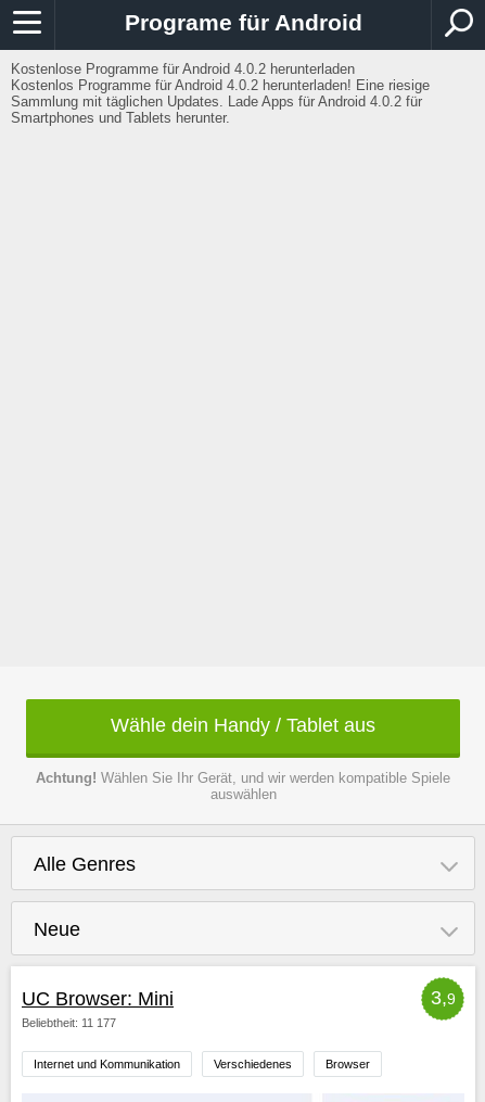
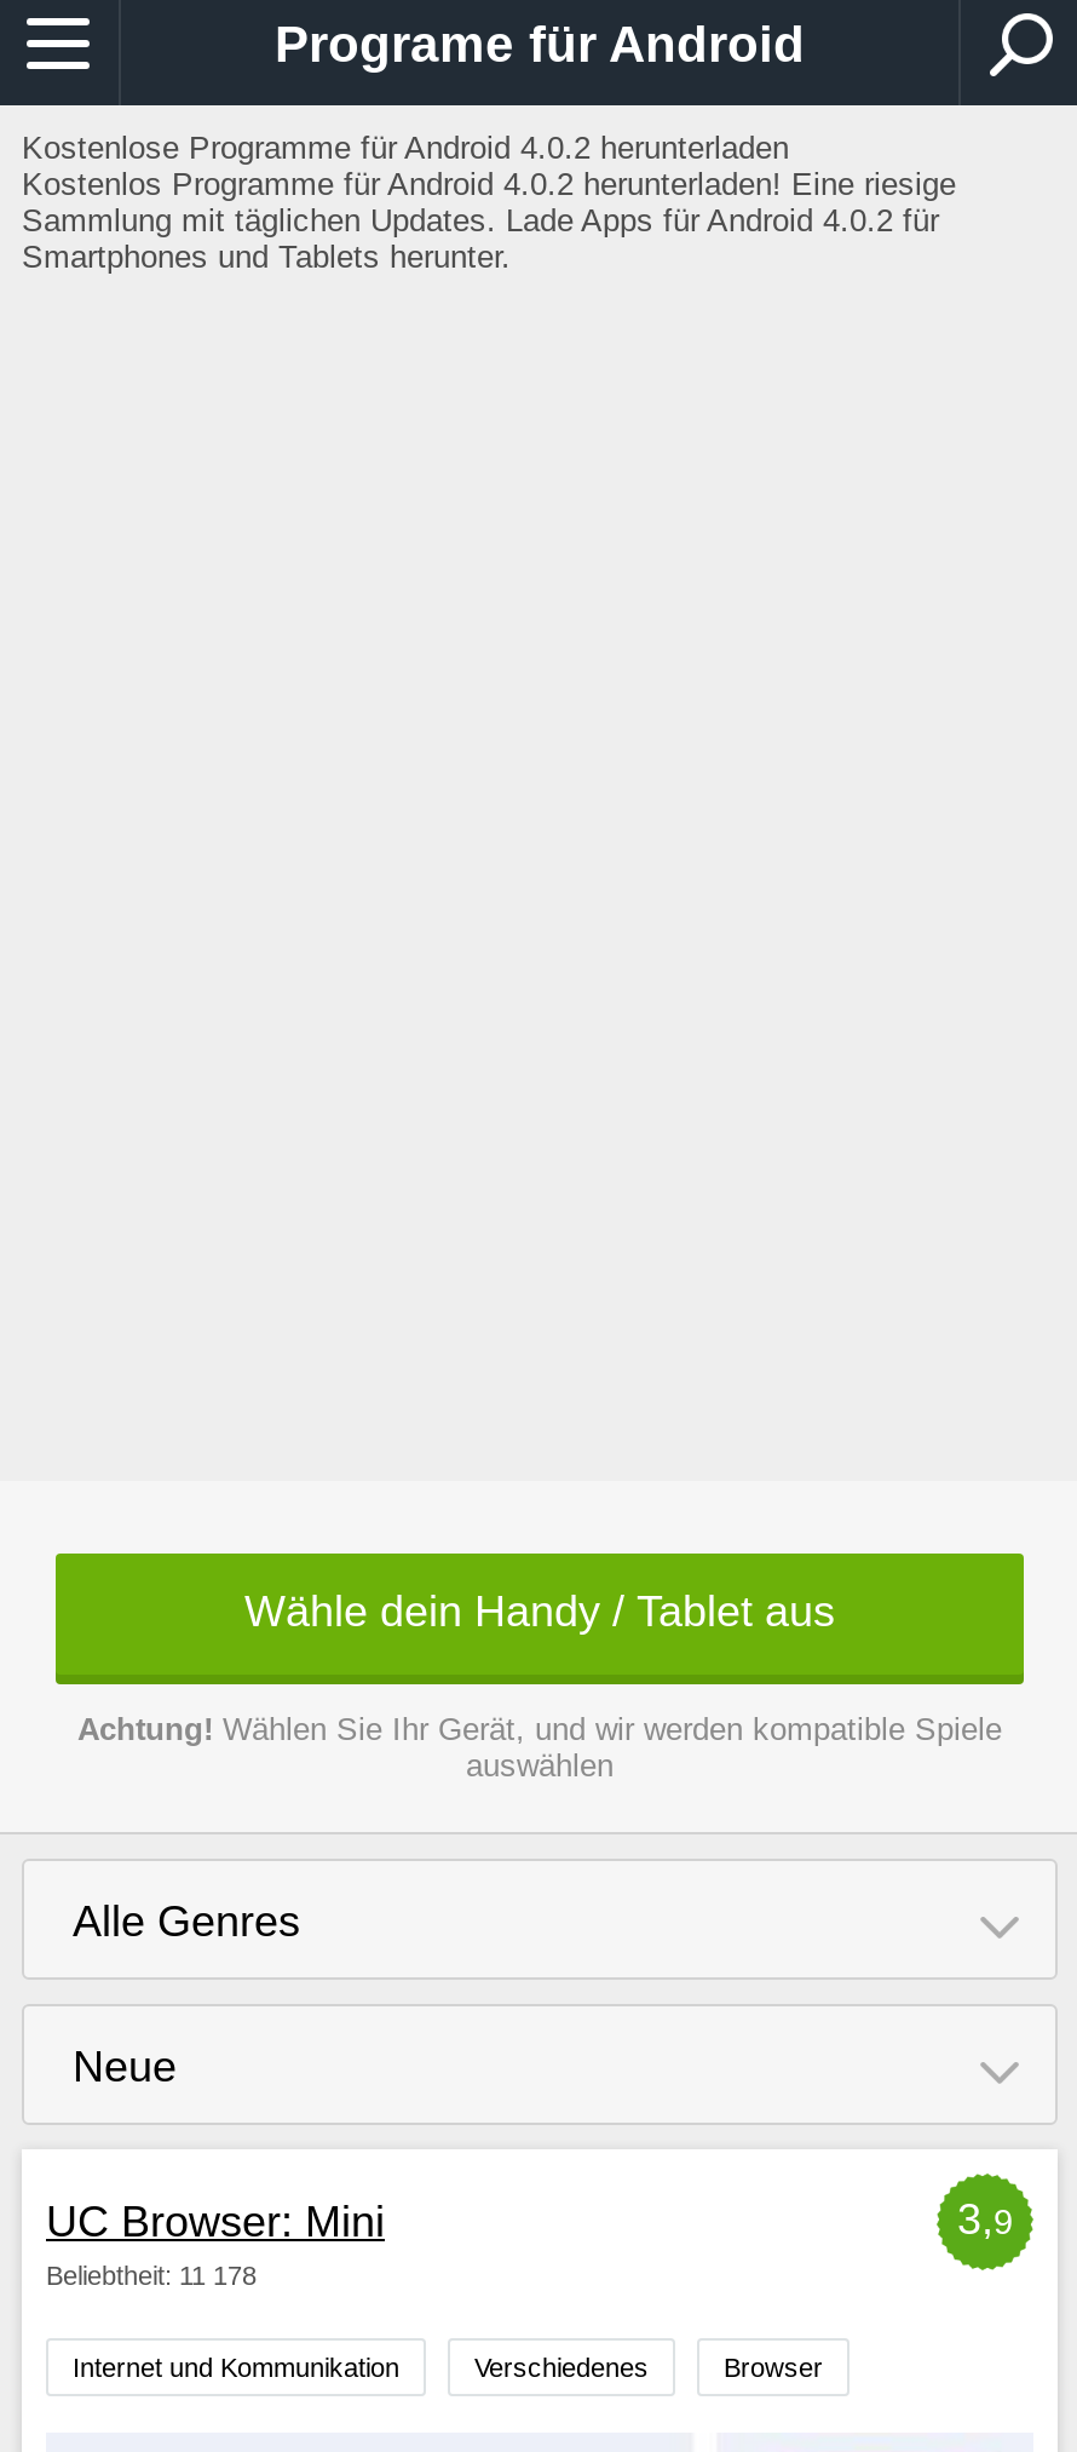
[22,1016,116,1029] Beliebtheit: 11 177 -> [46,2261,257,2290] Beliebtheit: 11 178

